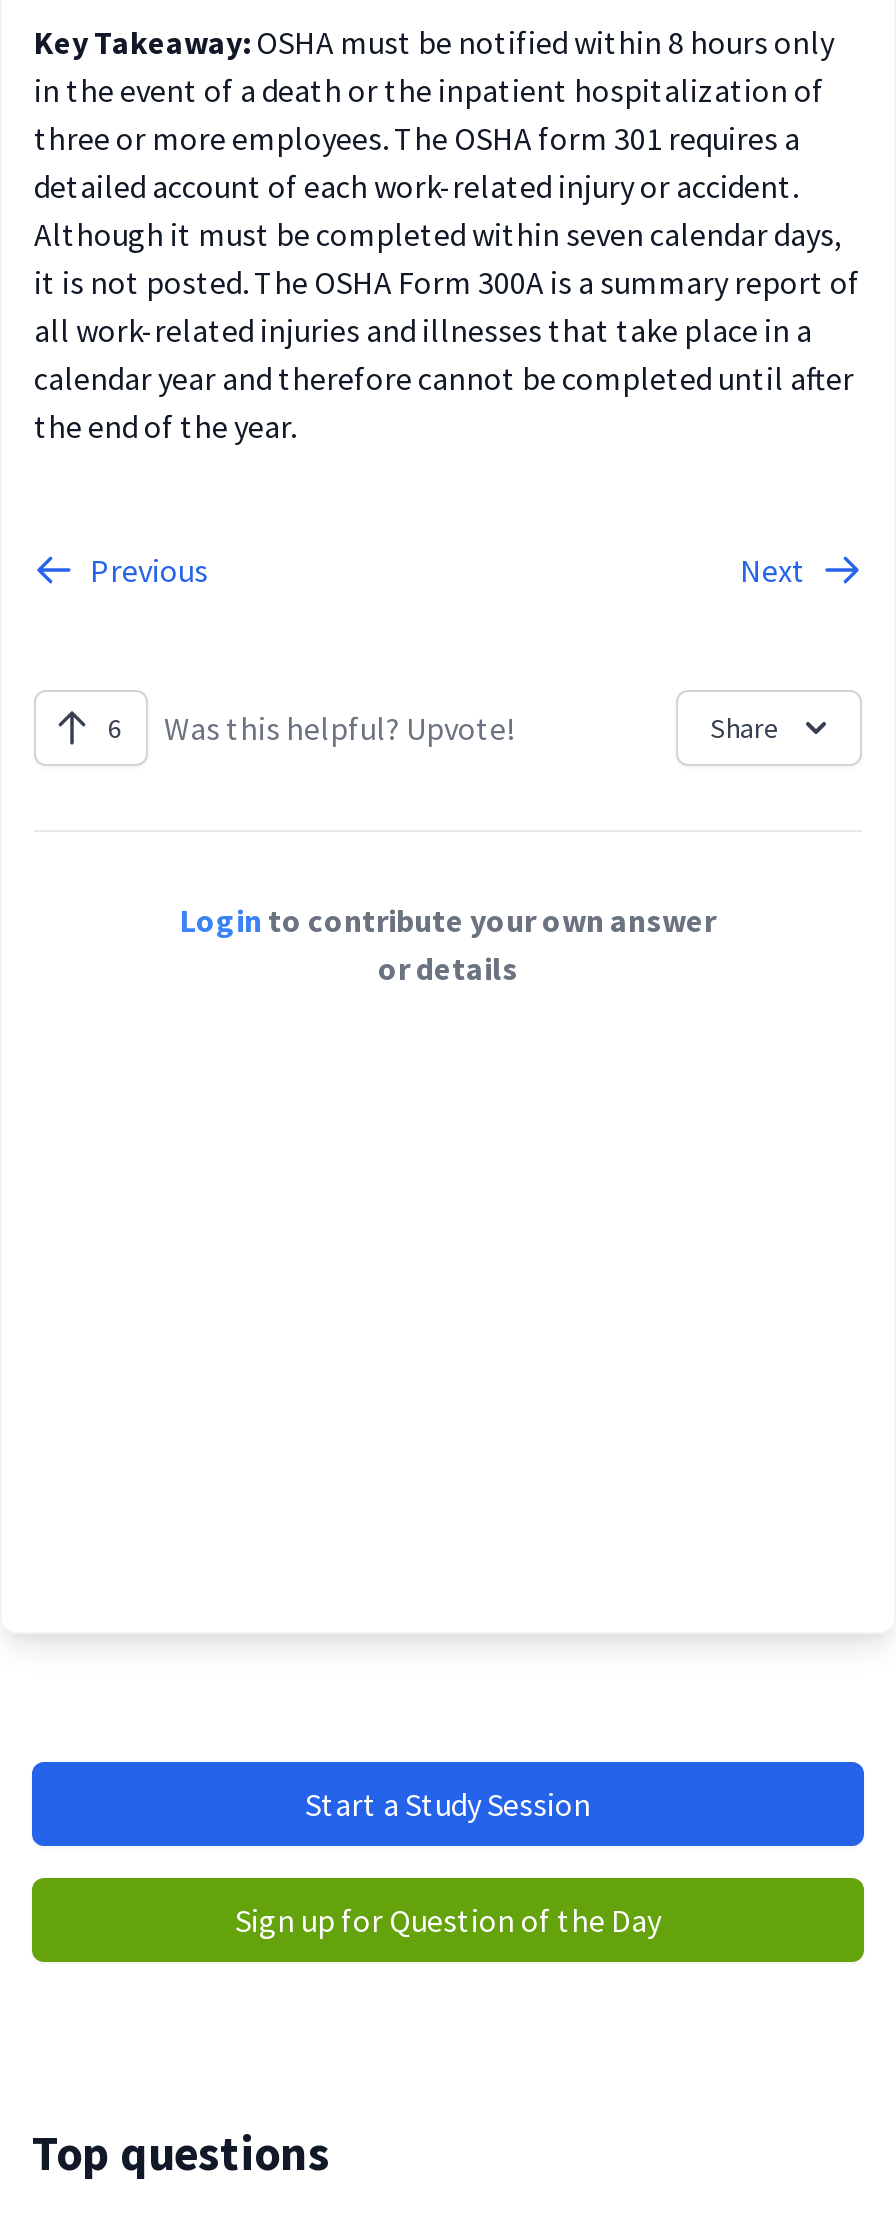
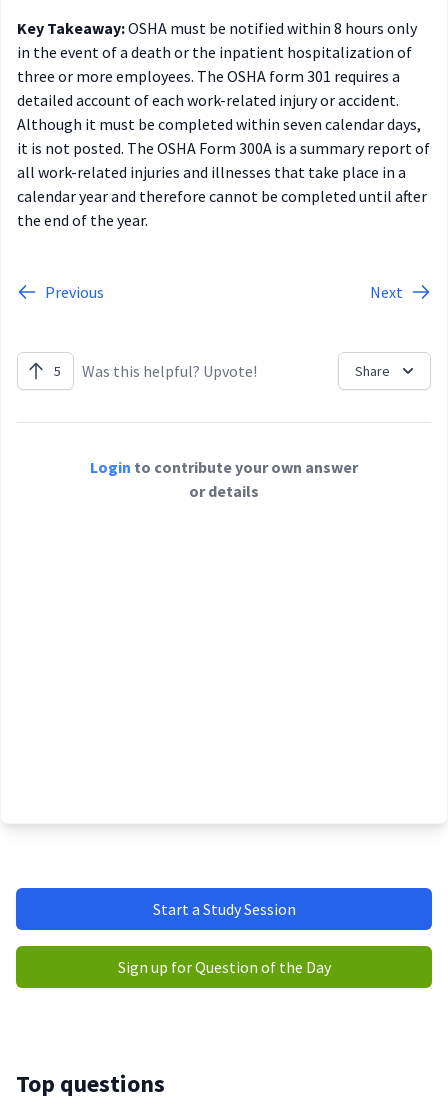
[108,709,514,749] 6 Was this helpful? Upvote! -> [54,361,257,381] 5 Was this helpful? Upvote!

